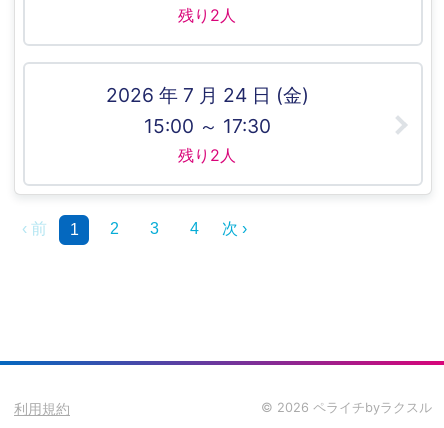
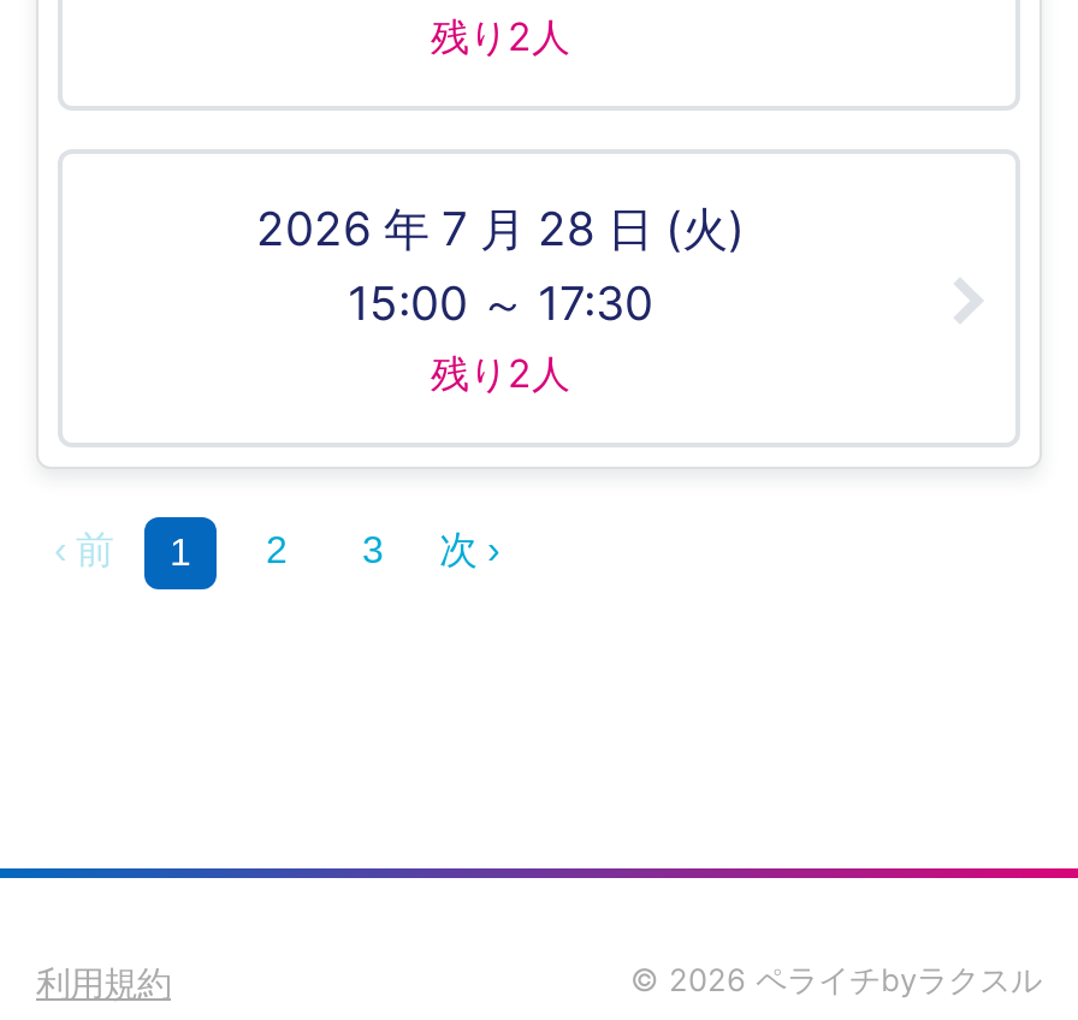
[105,83,308,107] 2026 年 7 月 24 日 (金) -> [256,199,745,256] 2026 年 7 月 28 日 (火)
[189,220,198,237] 4 -> none

